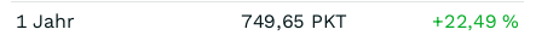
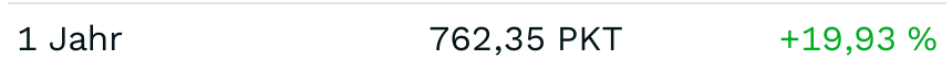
[241,10,347,33] 749,65 PKT -> [428,17,623,59] 762,35 PKT
[432,10,519,33] +22,49% -> [779,17,938,59] +19,93%

